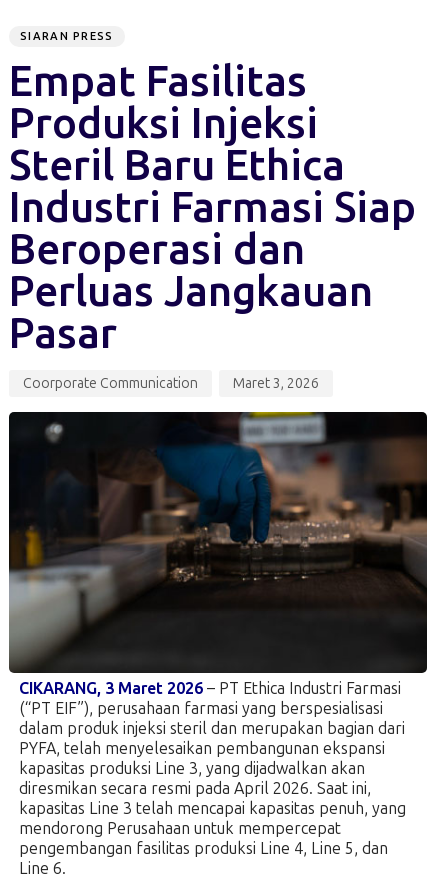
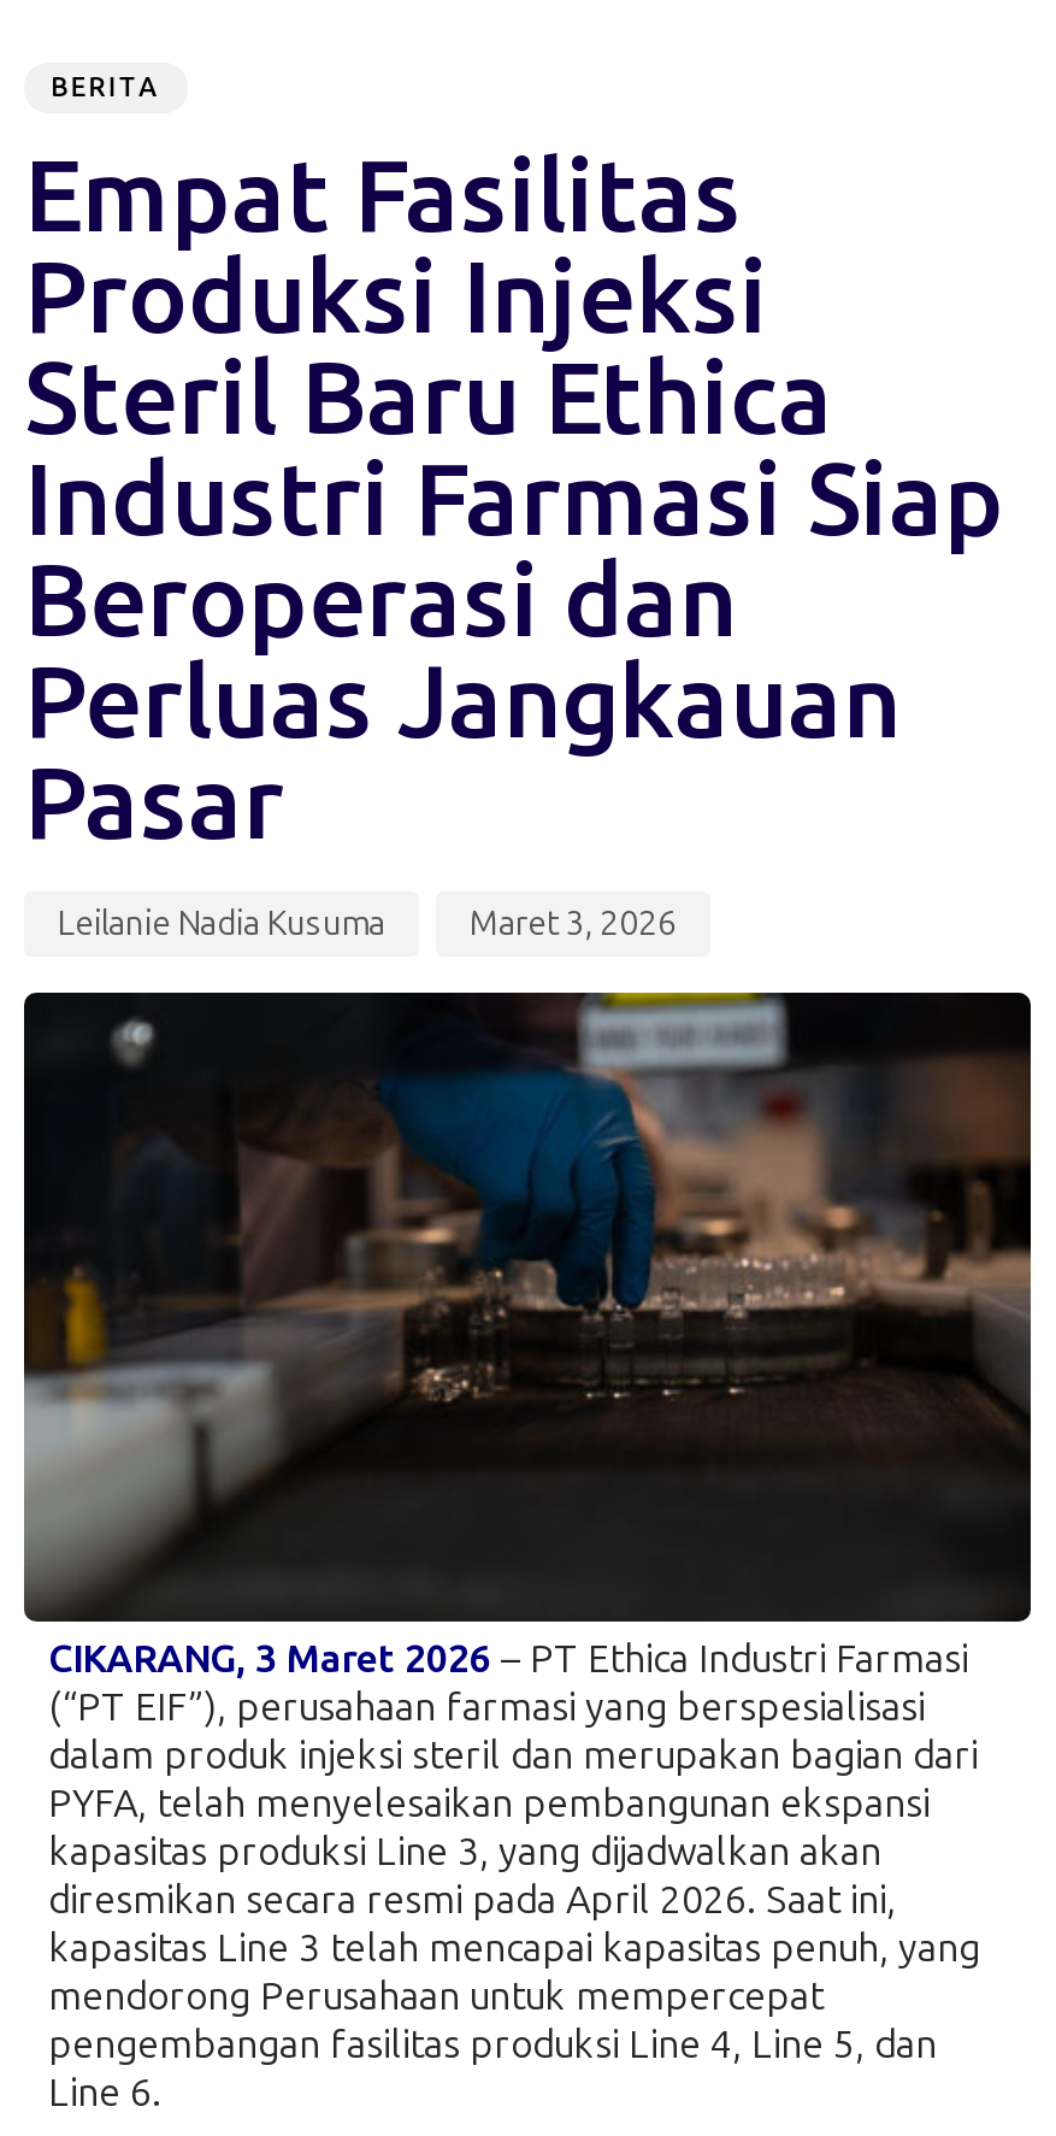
[20,30,114,43] SIARAN PRESS -> [51,72,161,103] BERITA
[23,375,198,392] Coorporate Communication -> [58,903,385,944] Leilanie Nadia Kusuma

